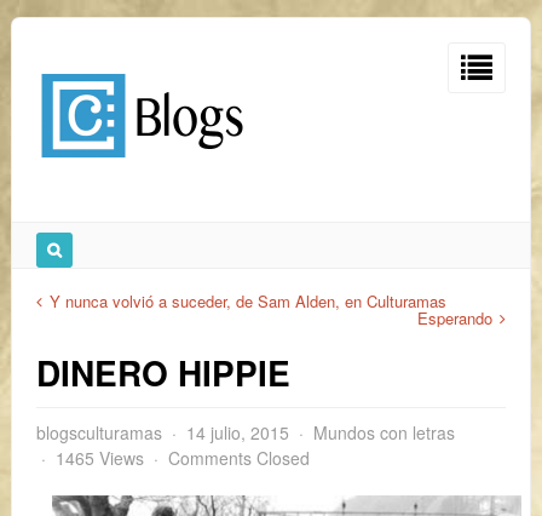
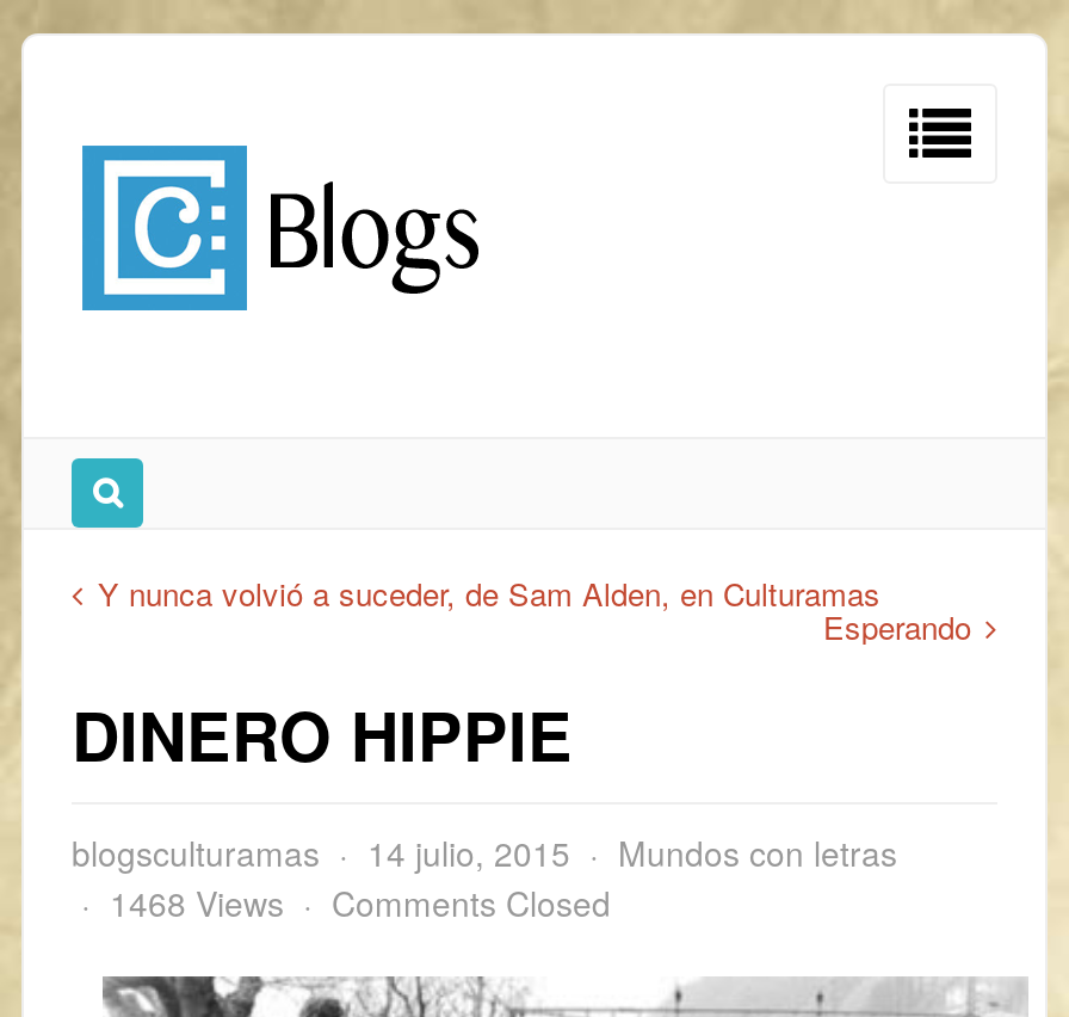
[56,446,310,470] 1465 Views Comments Closed -> [110,879,611,926] 1468 Views Comments Closed

